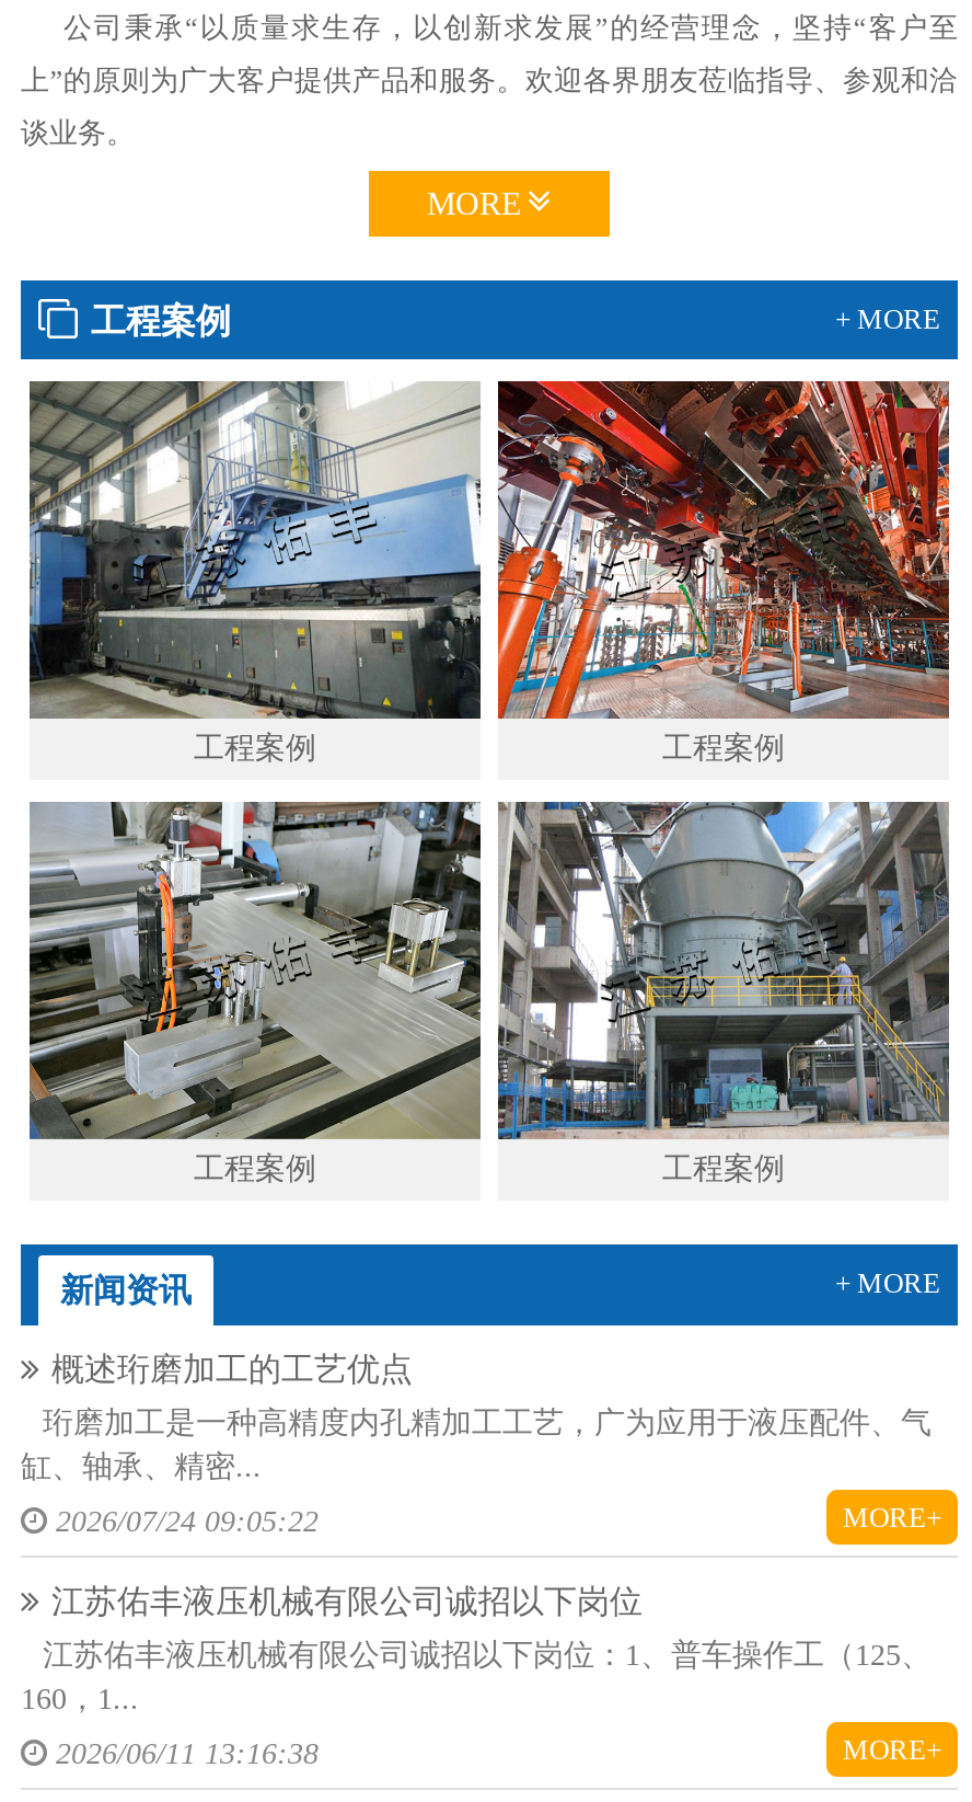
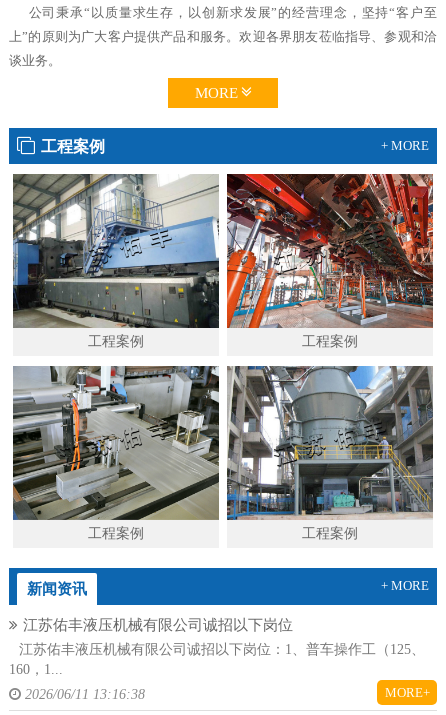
[21,1353,941,1539] 概述珩磨加工的工艺优点 | 珩磨加工是一种高精度内孔精加工工艺，广为应用于液压配件、气 | 缸、轴承、精密... | 2026/07/24 09:05:22 | MORE+ -> none

